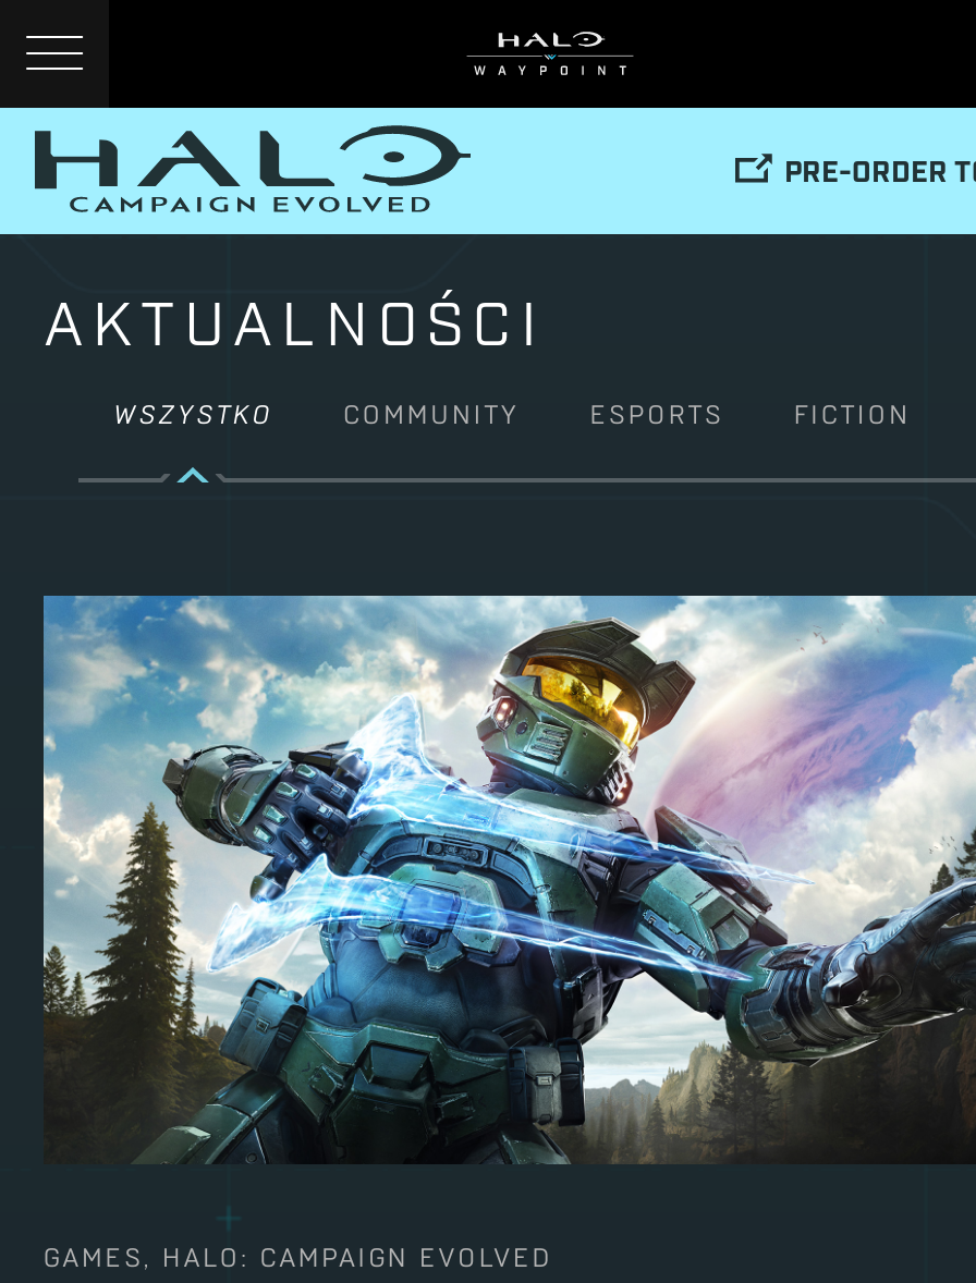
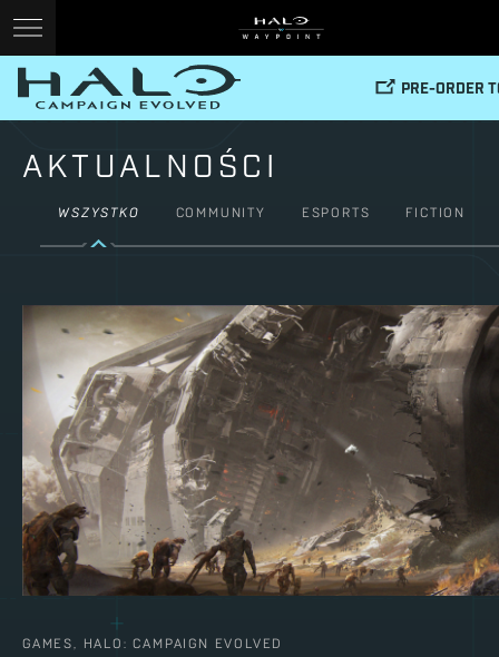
[41,594,969,1164] [image] -> [22,305,496,597] [image]

